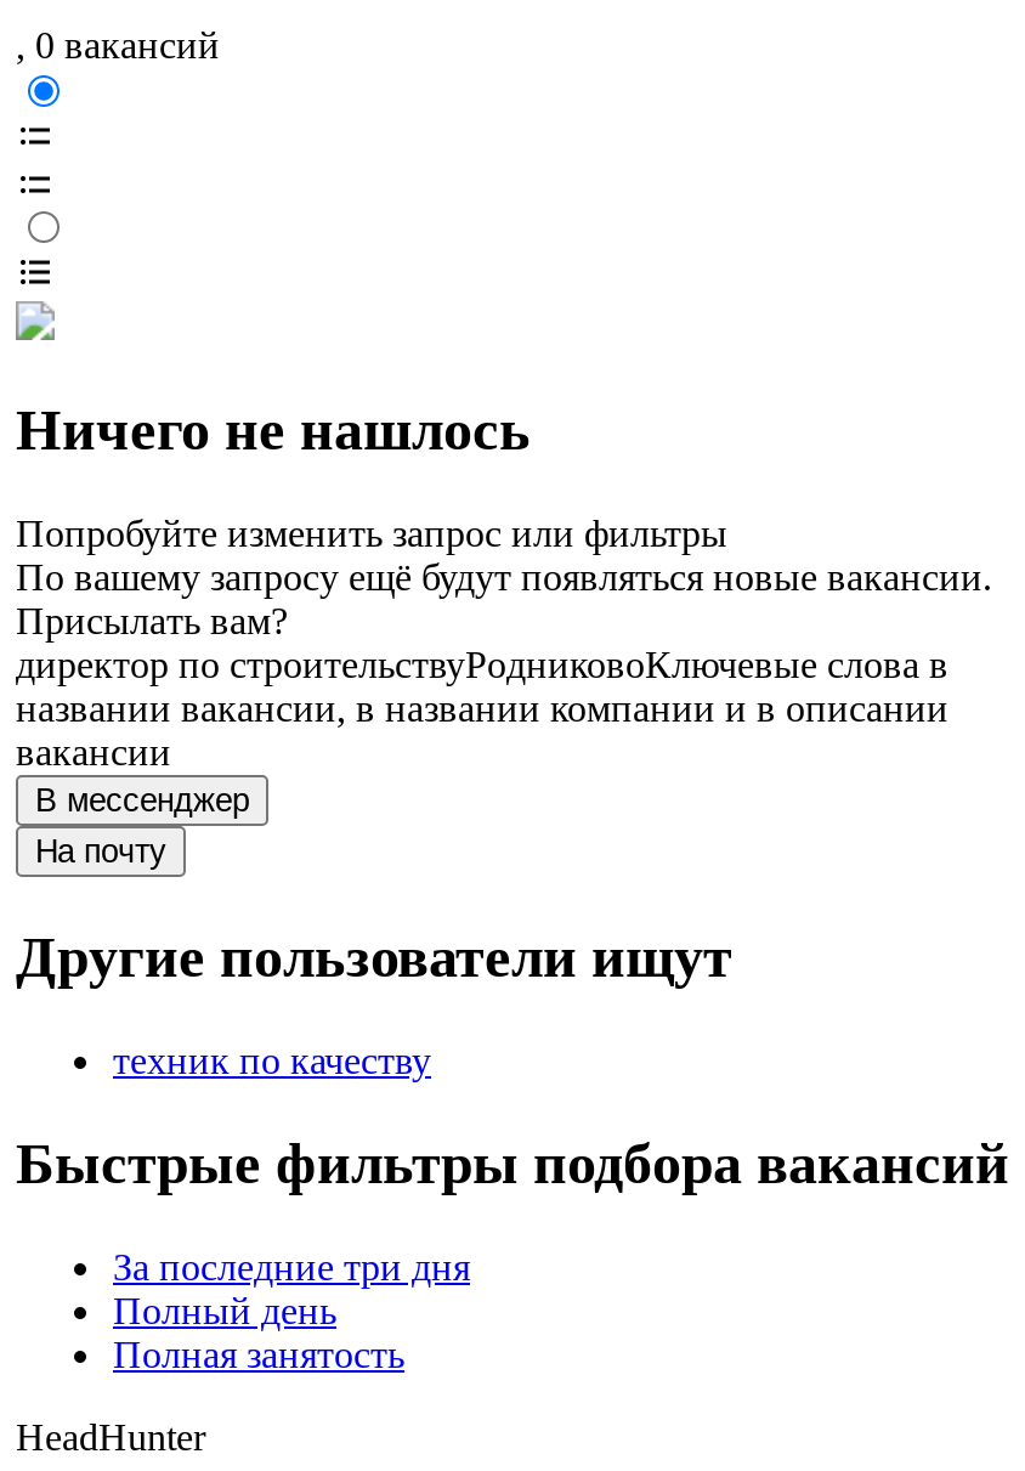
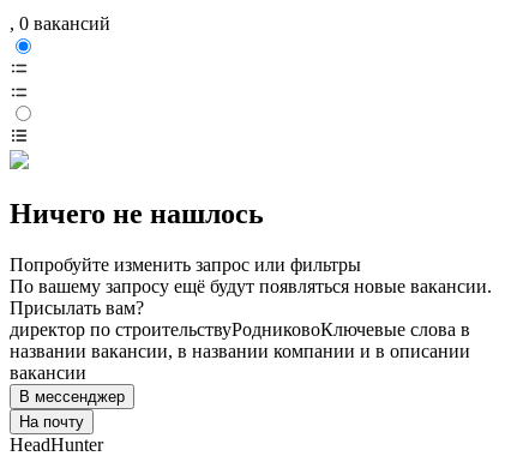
[16,926,1009,1375] Другие пользователи ищут | техник по качеству | Быстрые фильтры подбора вакансий | За последние три дня | Полный день | Полная занятость -> none

